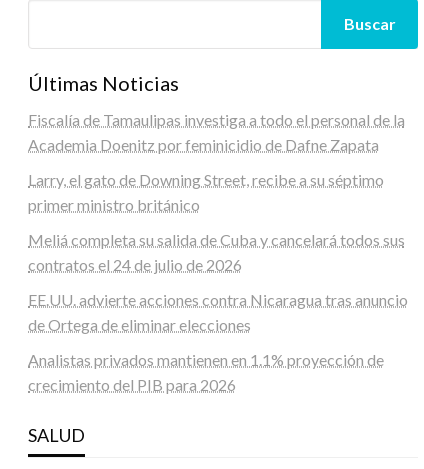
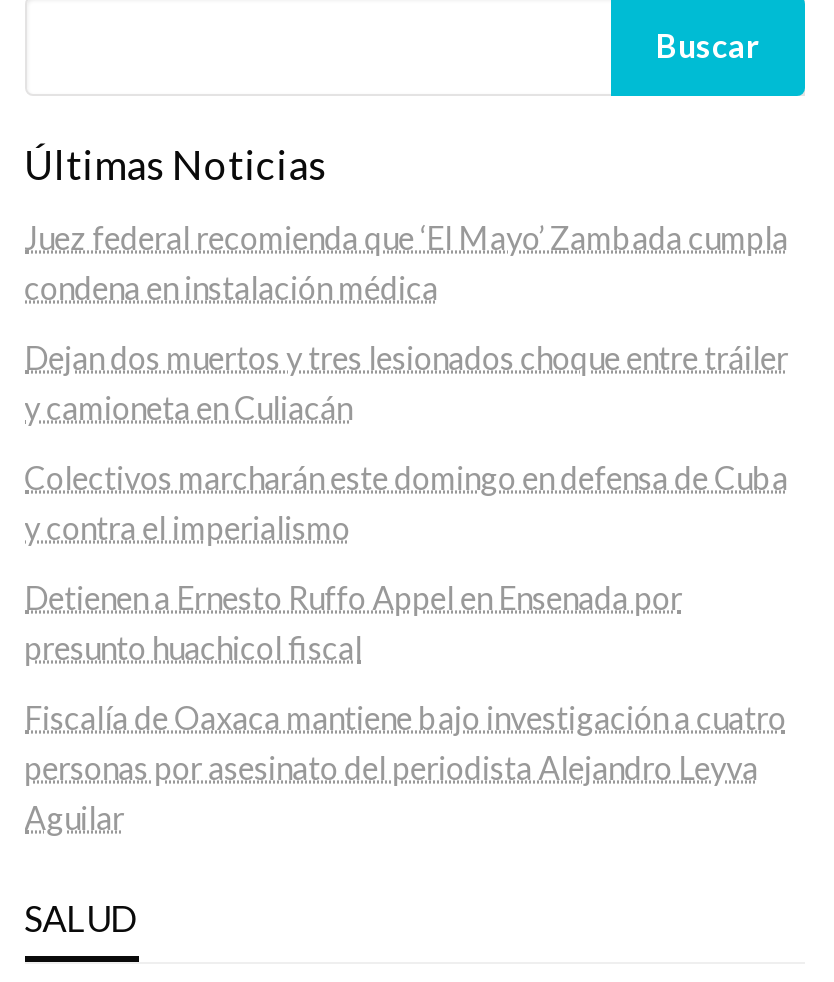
[28,109,405,153] Fiscalía de Tamaulipas investiga a todo el personal de la | Academia Doenitz por feminicidio de Dafne Zapata -> [24,219,788,307] Juez federal recomienda que ‘El Mayo’ Zambada cumpla | condena en instalación médica
[28,169,384,213] Larry, el gato de Downing Street, recibe a su séptimo | primer ministro británico -> [24,339,788,427] Dejan dos muertos y tres lesionados choque entre tráiler | y camioneta en Culiacán
[28,229,405,273] Meliá completa su salida de Cuba y cancelará todos sus | contratos el 24 de julio de 2026 -> [24,459,788,547] Colectivos marcharán este domingo en defensa de Cuba | y contra el imperialismo
[28,289,408,333] EE.UU. advierte acciones contra Nicaragua tras anuncio | de Ortega de eliminar elecciones -> [24,579,682,667] Detienen a Ernesto Ruffo Appel en Ensenada por | presunto huachicol fiscal
[28,349,384,393] Analistas privados mantienen en 1.1% proyección de | crecimiento del PIB para 2026 -> [24,699,786,837] Fiscalía de Oaxaca mantiene bajo investigación a cuatro | personas por asesinato del periodista Alejandro Leyva | Aguilar

